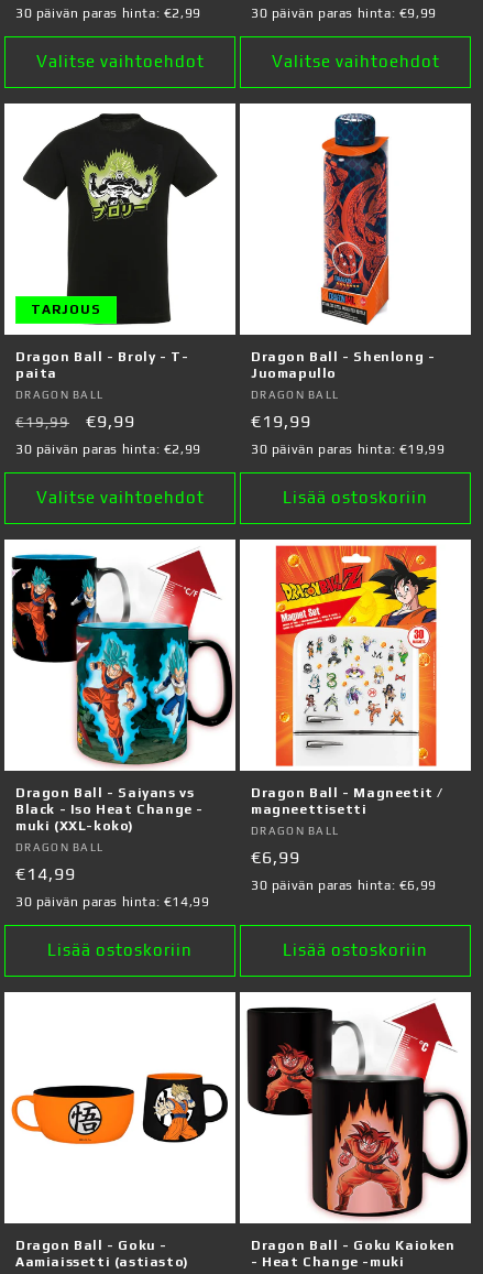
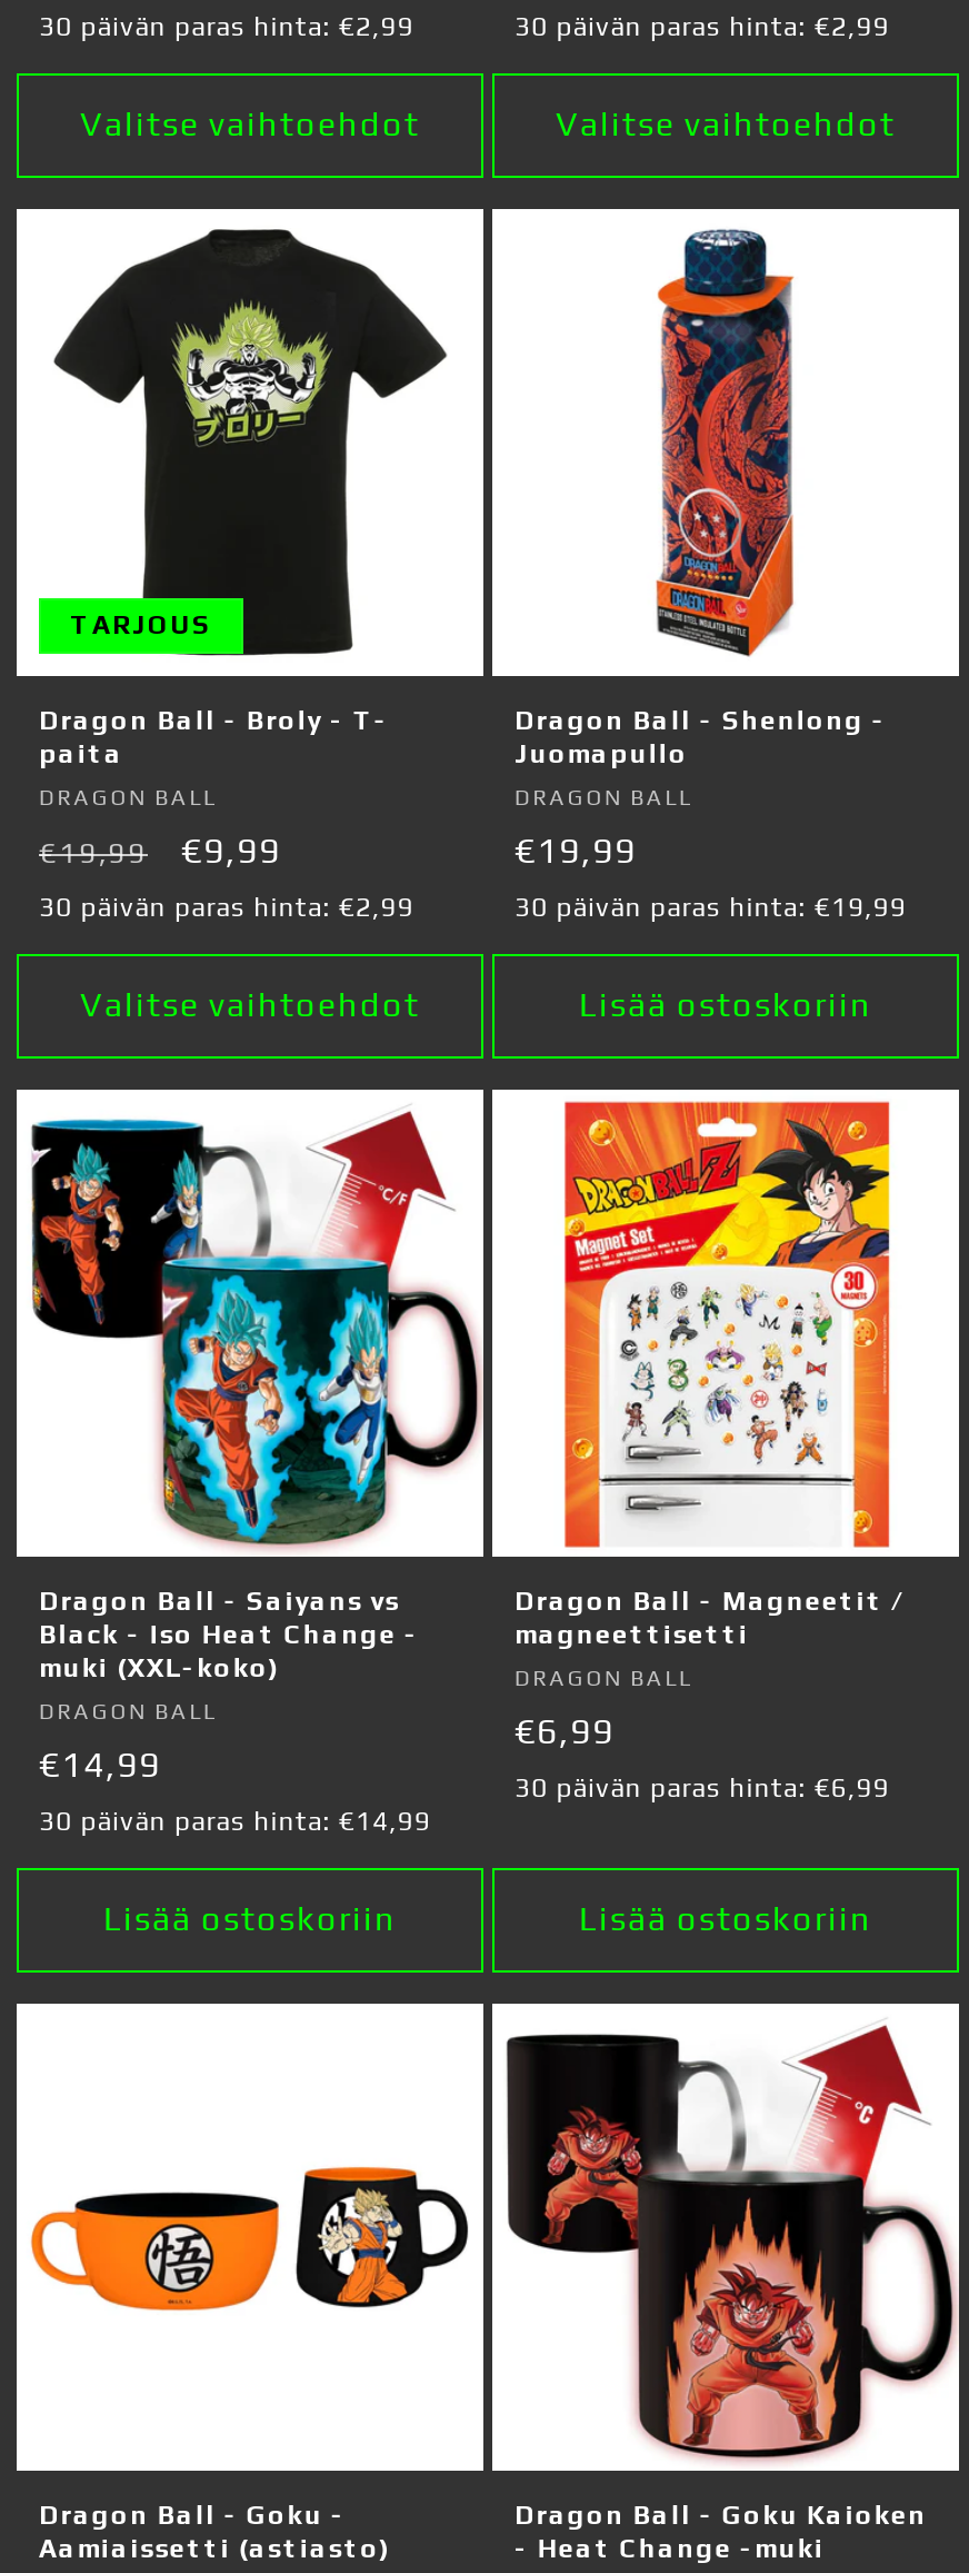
[251,5,437,20] 30 päivän paras hinta: €9,99 -> [515,10,890,41] 30 päivän paras hinta: €2,99

